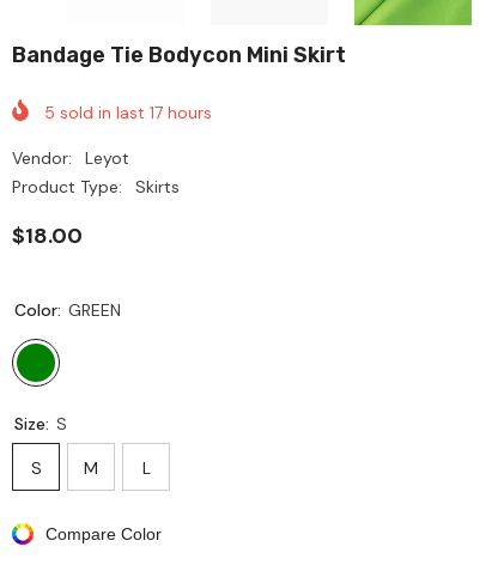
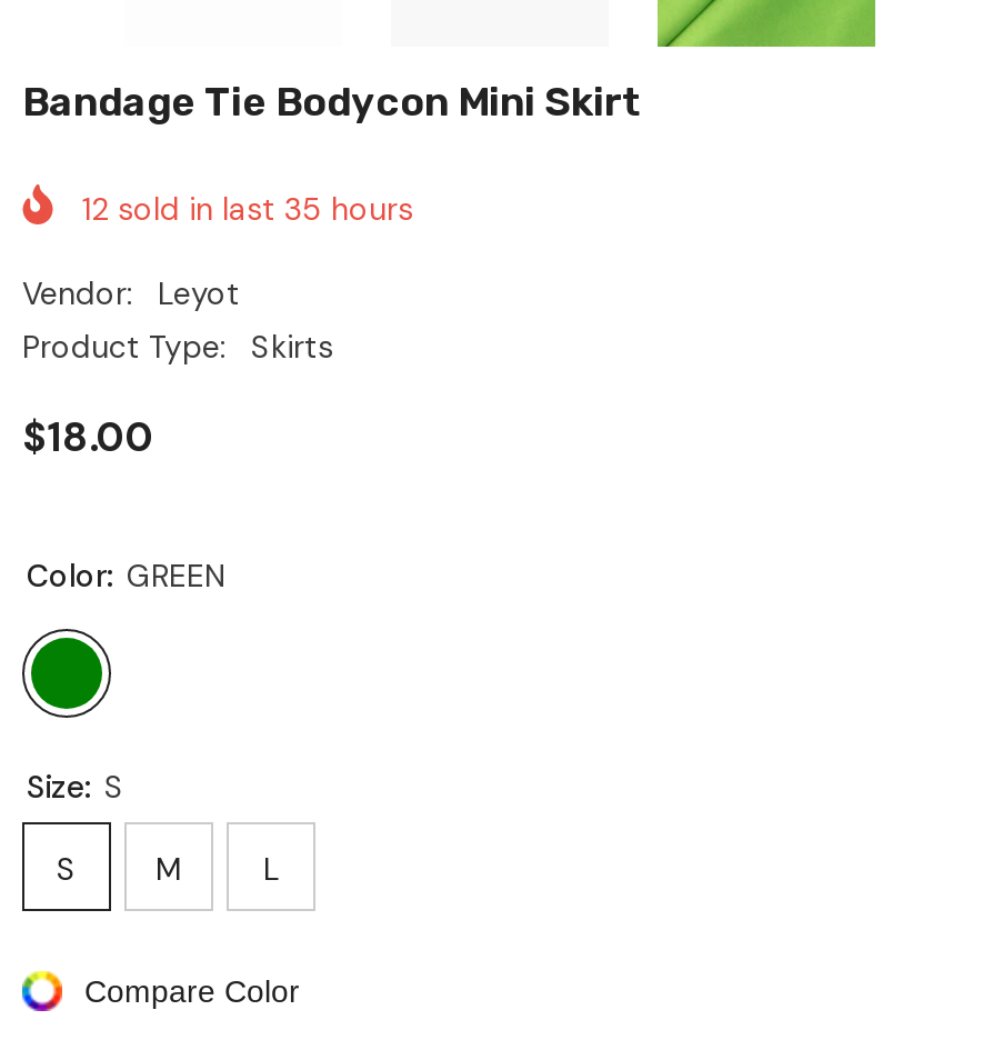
[44,102,212,124] 5 sold in last 17 hours -> [82,190,413,230] 12 sold in last 35 hours

